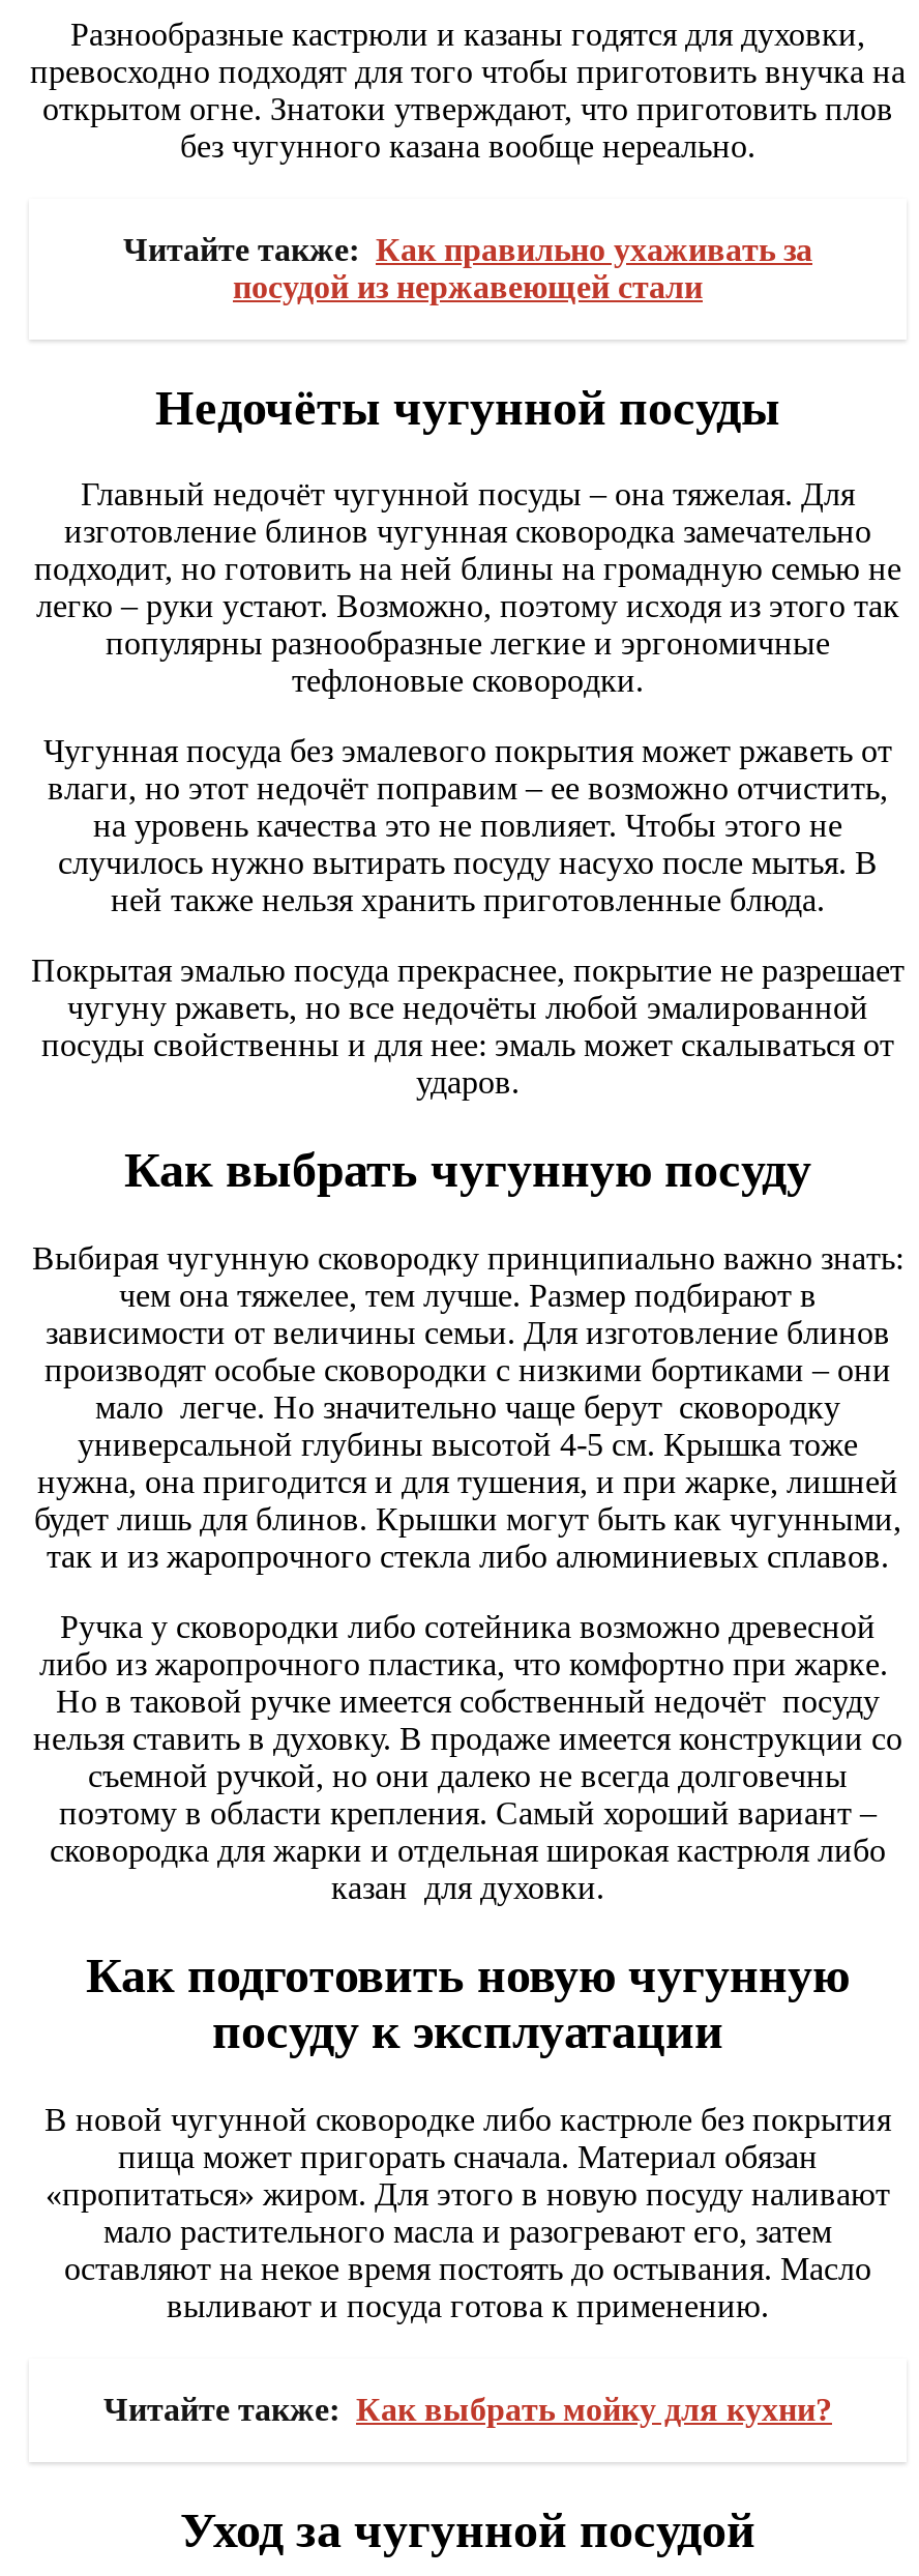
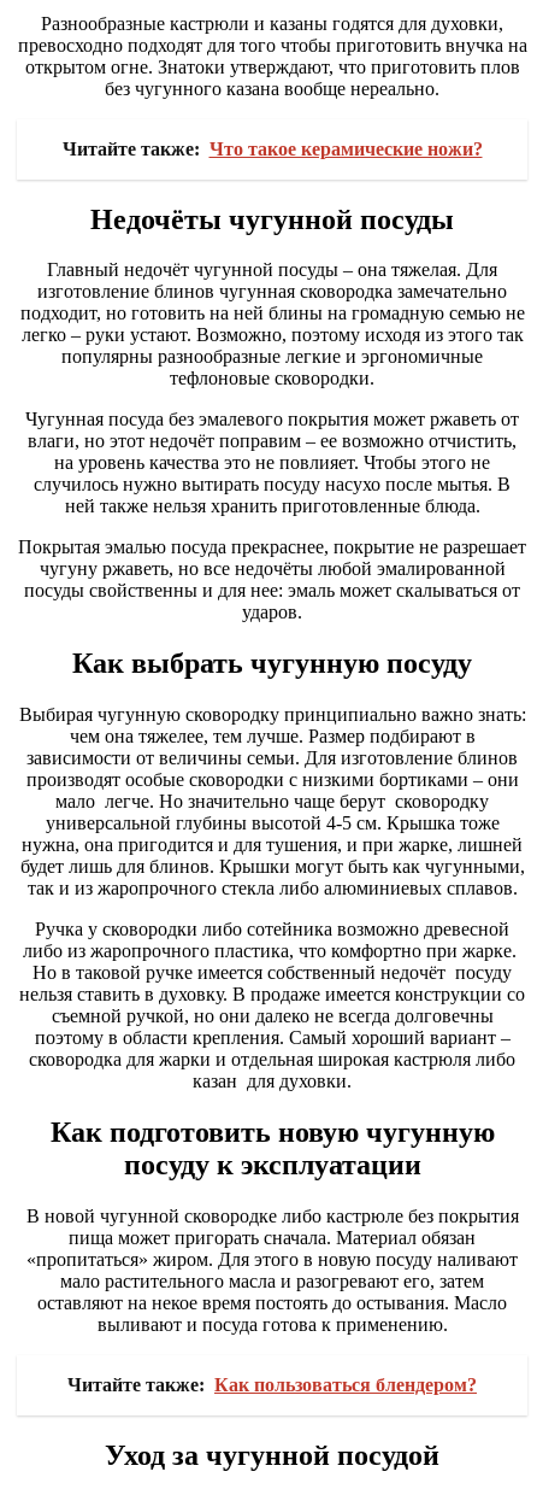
[123,231,812,304] Читайте также: Как правильно ухаживать за | посудой из нержавеющей стали -> [62,138,482,159] Читайте также: Что такое керамические ножи?
[103,2392,832,2427] Читайте также: Как выбрать мойку для кухни? -> [67,1375,477,1395] Читайте также: Как пользоваться блендером?

